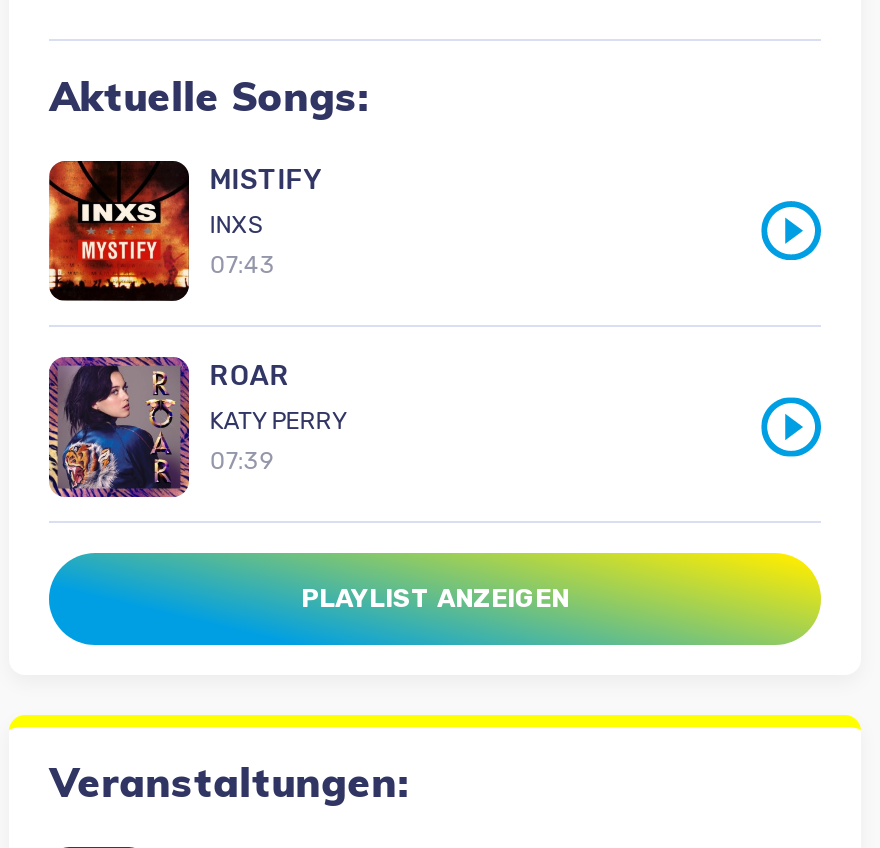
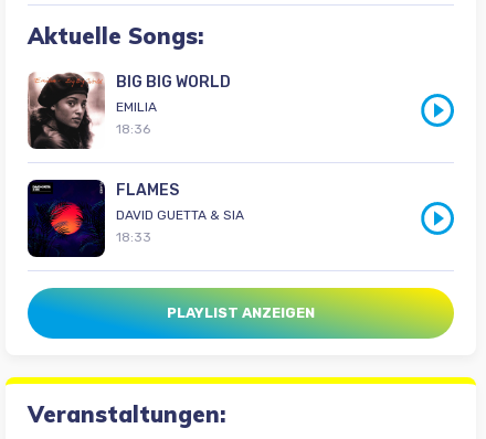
[49,159,323,303] [image] | MISTIFY | INXS | 07:43 -> [28,72,231,149] [image] | BIG BIG WORLD | EMILIA | 18:36
[47,355,345,499] [image] | ROAR | KATY PERRY | 07:39 -> [27,179,244,258] [image] | FLAMES | DAVID GUETTA & SIA | 18:33

